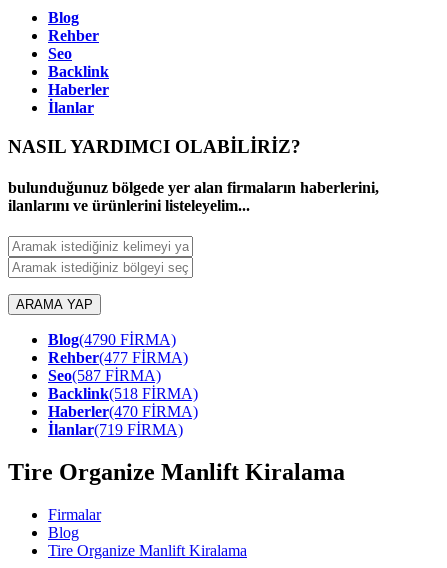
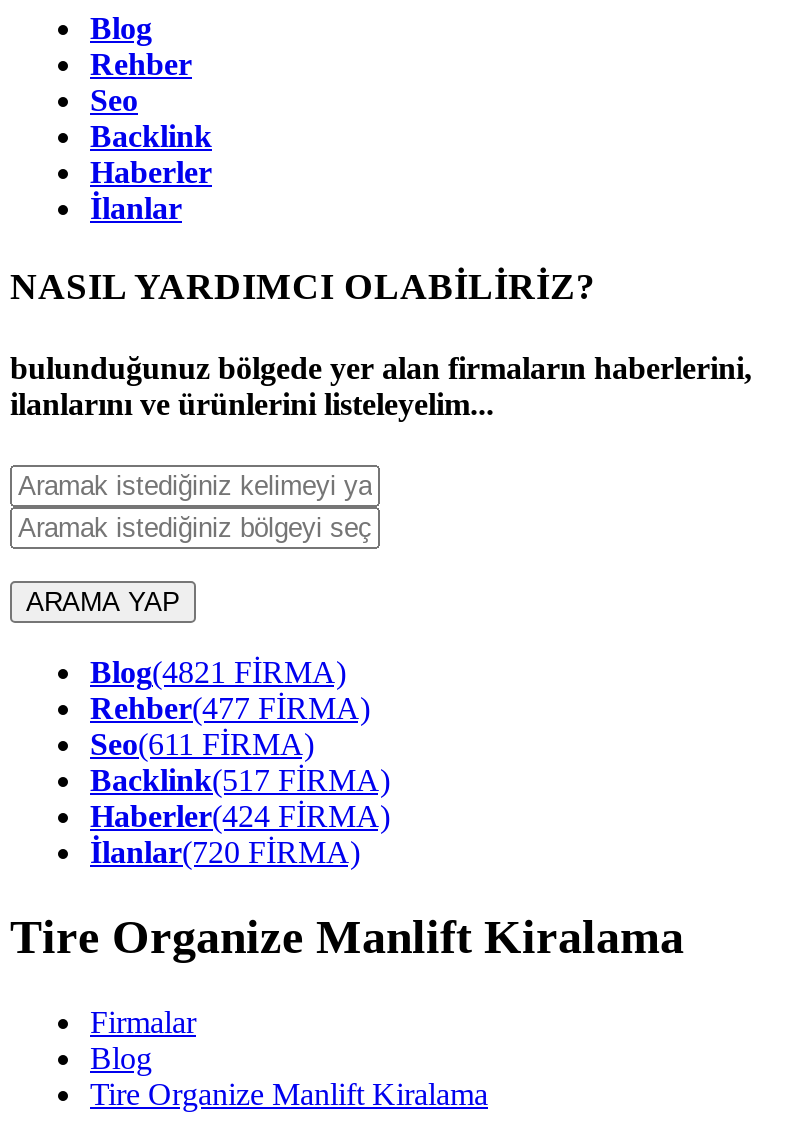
[48,331,176,348] Blog(4790 FİRMA) -> [90,655,346,689] Blog(4821 FİRMA)
[48,367,161,384] Seo(587 FİRMA) -> [90,727,314,761] Seo(611 FİRMA)
[48,385,198,402] Backlink(518 FİRMA) -> [90,763,390,797] Backlink(517 FİRMA)
[48,403,198,420] Haberler(470 FİRMA) -> [90,799,390,833] Haberler(424 FİRMA)
[48,421,183,438] İlanlar(719 FİRMA) -> [90,835,360,869] İlanlar(720 FİRMA)

